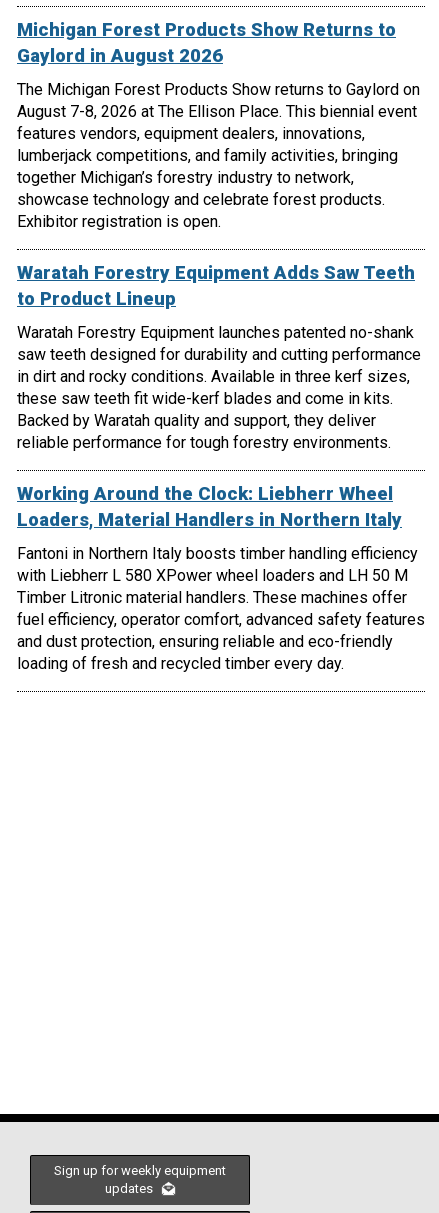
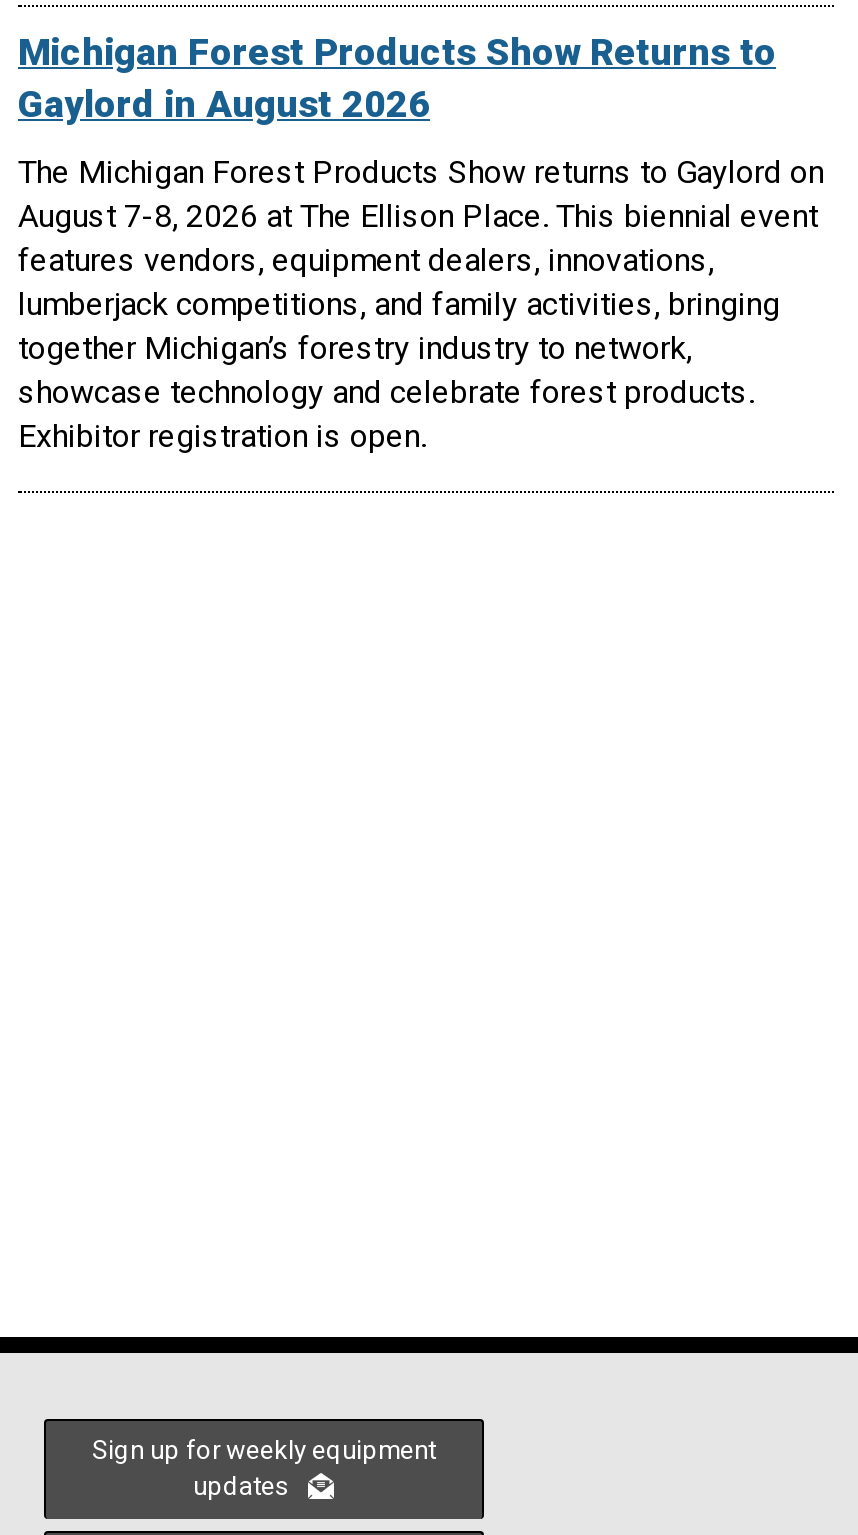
[17,262,425,673] Waratah Forestry Equipment Adds Saw Teeth | to Product Lineup | Waratah Forestry Equipment launches patented no-shank | saw teeth designed for durability and cutting performance | in dirt and rocky conditions. Available in three kerf sizes, | these saw teeth fit wide-kerf blades and come in kits. | Backed by Waratah quality and support, they deliver | reliable performance for tough forestry environments. | Working Around the Clock: Liebherr Wheel | Loaders, Material Handlers in Northern Italy | Fantoni in Northern Italy boosts timber handling efficiency | with Liebherr L 580 XPower wheel loaders and LH 50 M | Timber Litronic material handlers. These machines offer | fuel efficiency, operator comfort, advanced safety features | and dust protection, ensuring reliable and eco-friendly | loading of fresh and recycled timber every day. -> none

